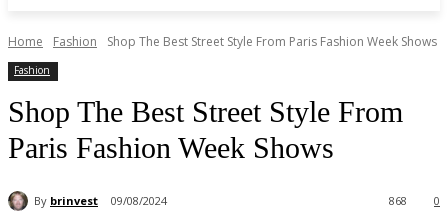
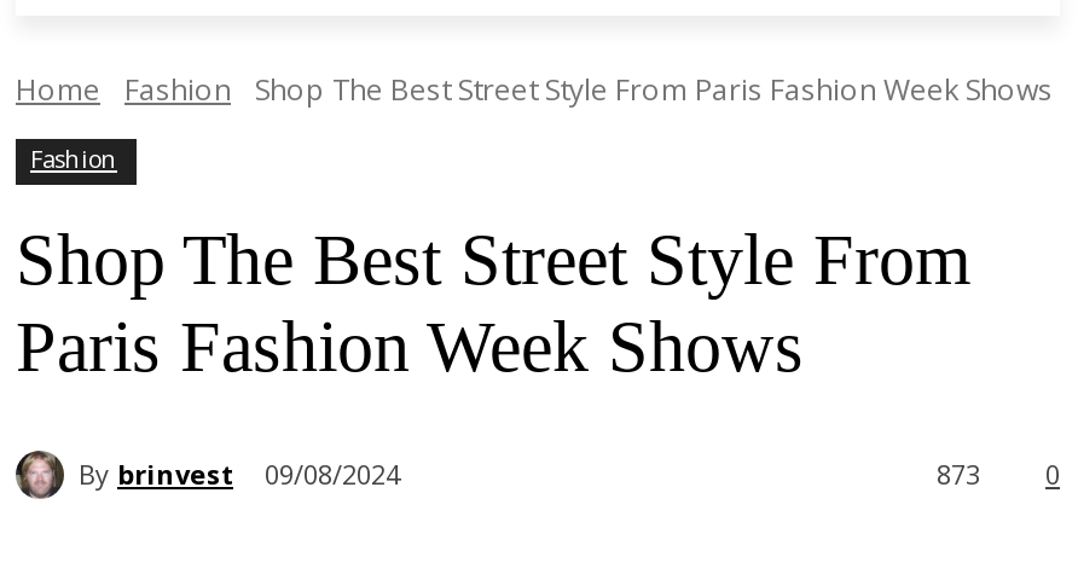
[389,193,440,208] 868 0 -> [937,456,1060,492] 873 0

